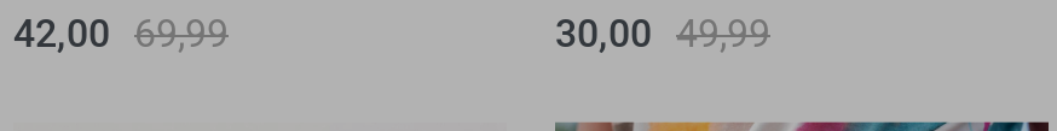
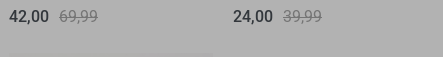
[555,12,770,57] 30,00 49,99 -> [233,7,322,26] 24,00 39,99

